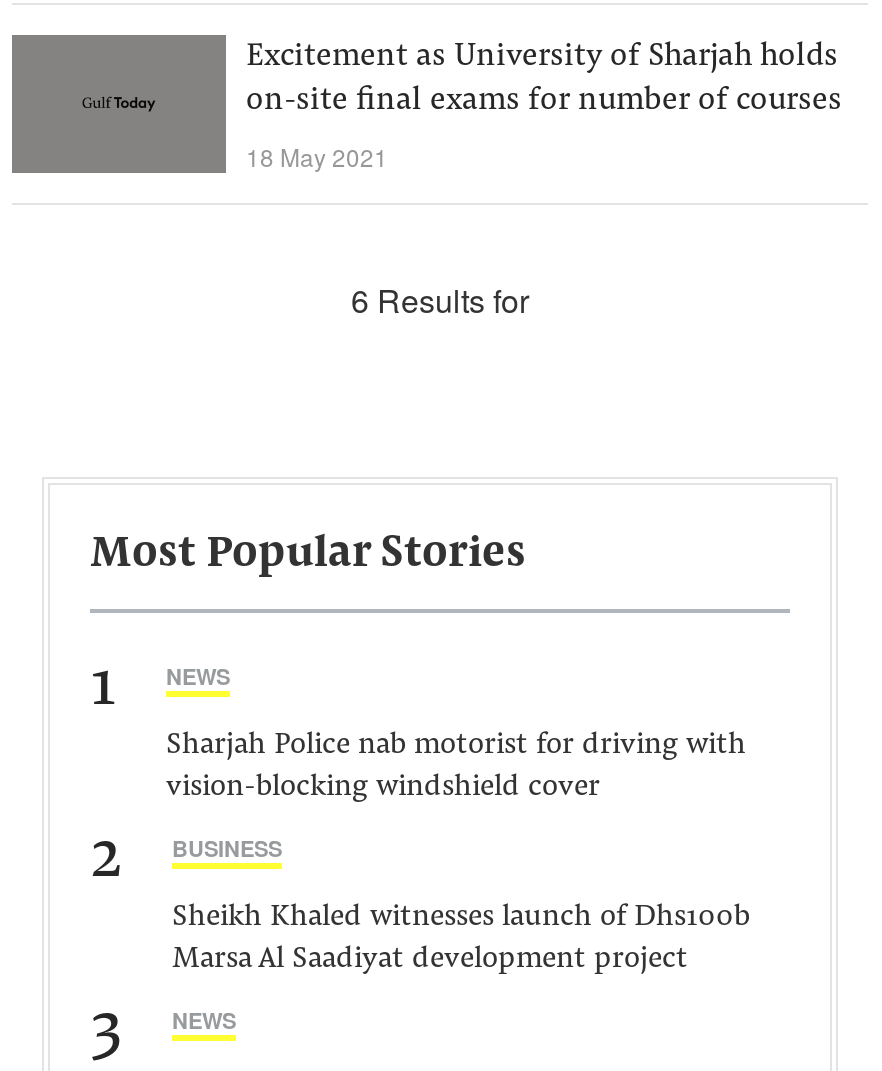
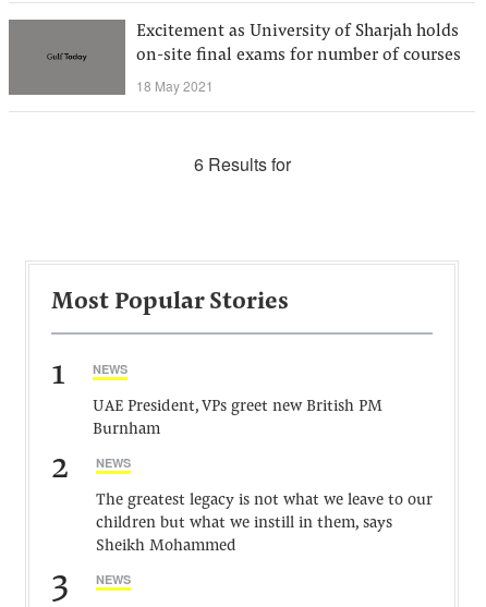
[166,731,746,803] Sharjah Police nab motorist for driving with | vision-blocking windshield cover -> [93,399,382,438] UAE President, VPs greet new British PM | Burnham
[172,833,282,863] BUSINESS -> [96,454,131,471] NEWS
[172,903,750,975] Sheikh Khaled witnesses launch of Dhs100b | Marsa Al Saadiyat development project -> [96,493,433,555] The greatest legacy is not what we leave to our | children but what we instill in them, says | Sheikh Mohammed

